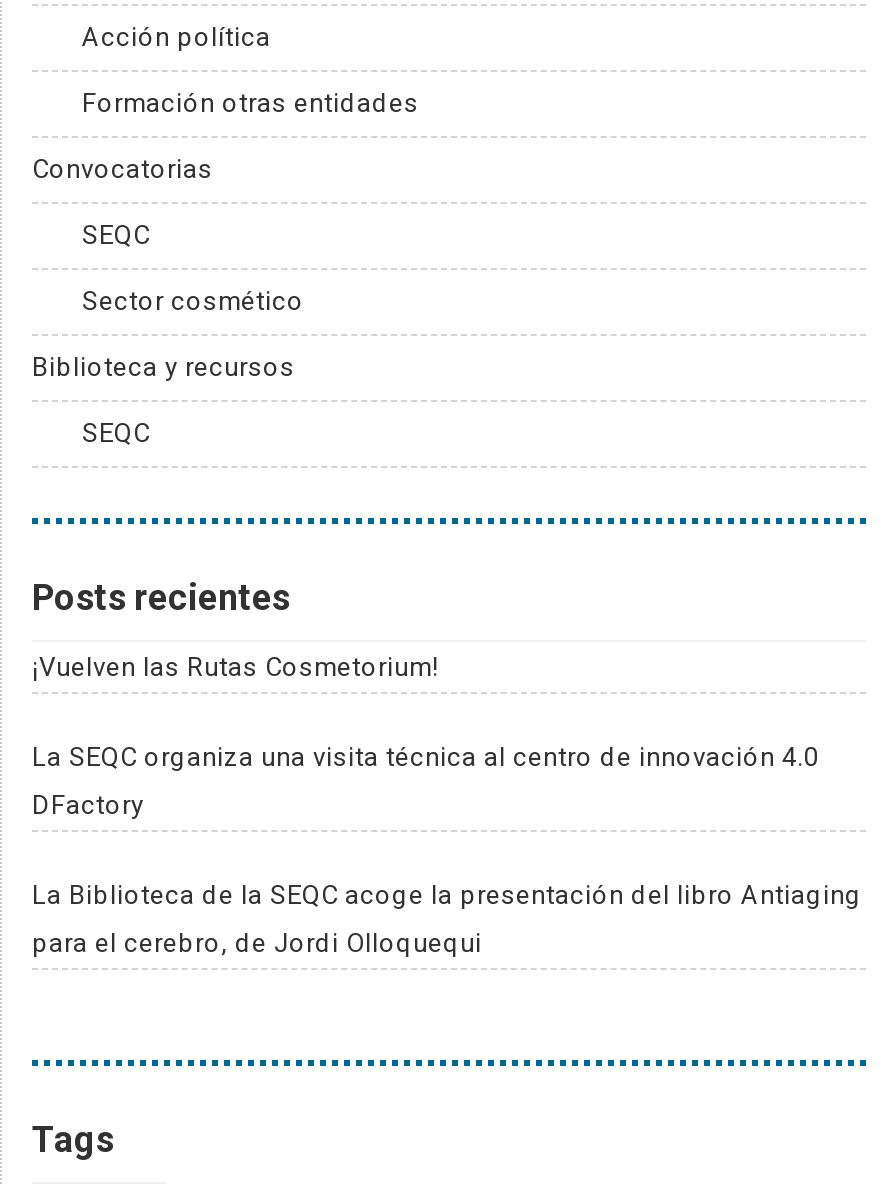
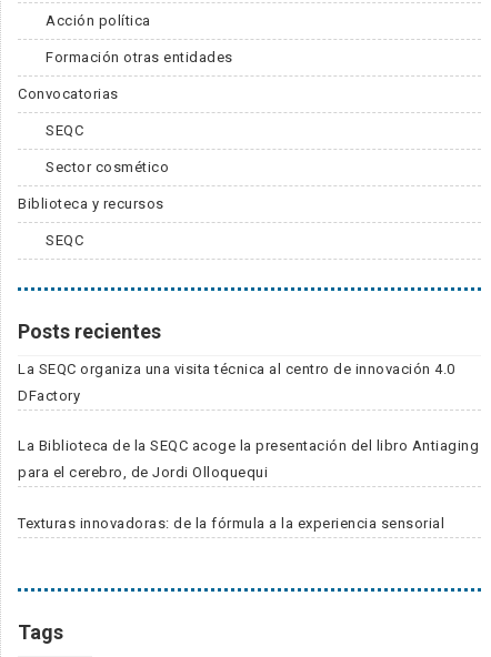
[32,651,439,681] ¡Vuelven las Rutas Cosmetorium! -> none
moved [32,741,862,957] -> [18,360,479,480]: La SEQC organiza una visita técnica al centro de innovación 4.0 | DFactory | La Biblioteca de la SEQC acoge la presentación del libro Antiaging | para el cerebro, de Jordi Olloquequi
none -> [18,514,444,531] Texturas innovadoras: de la fórmula a la experiencia sensorial

